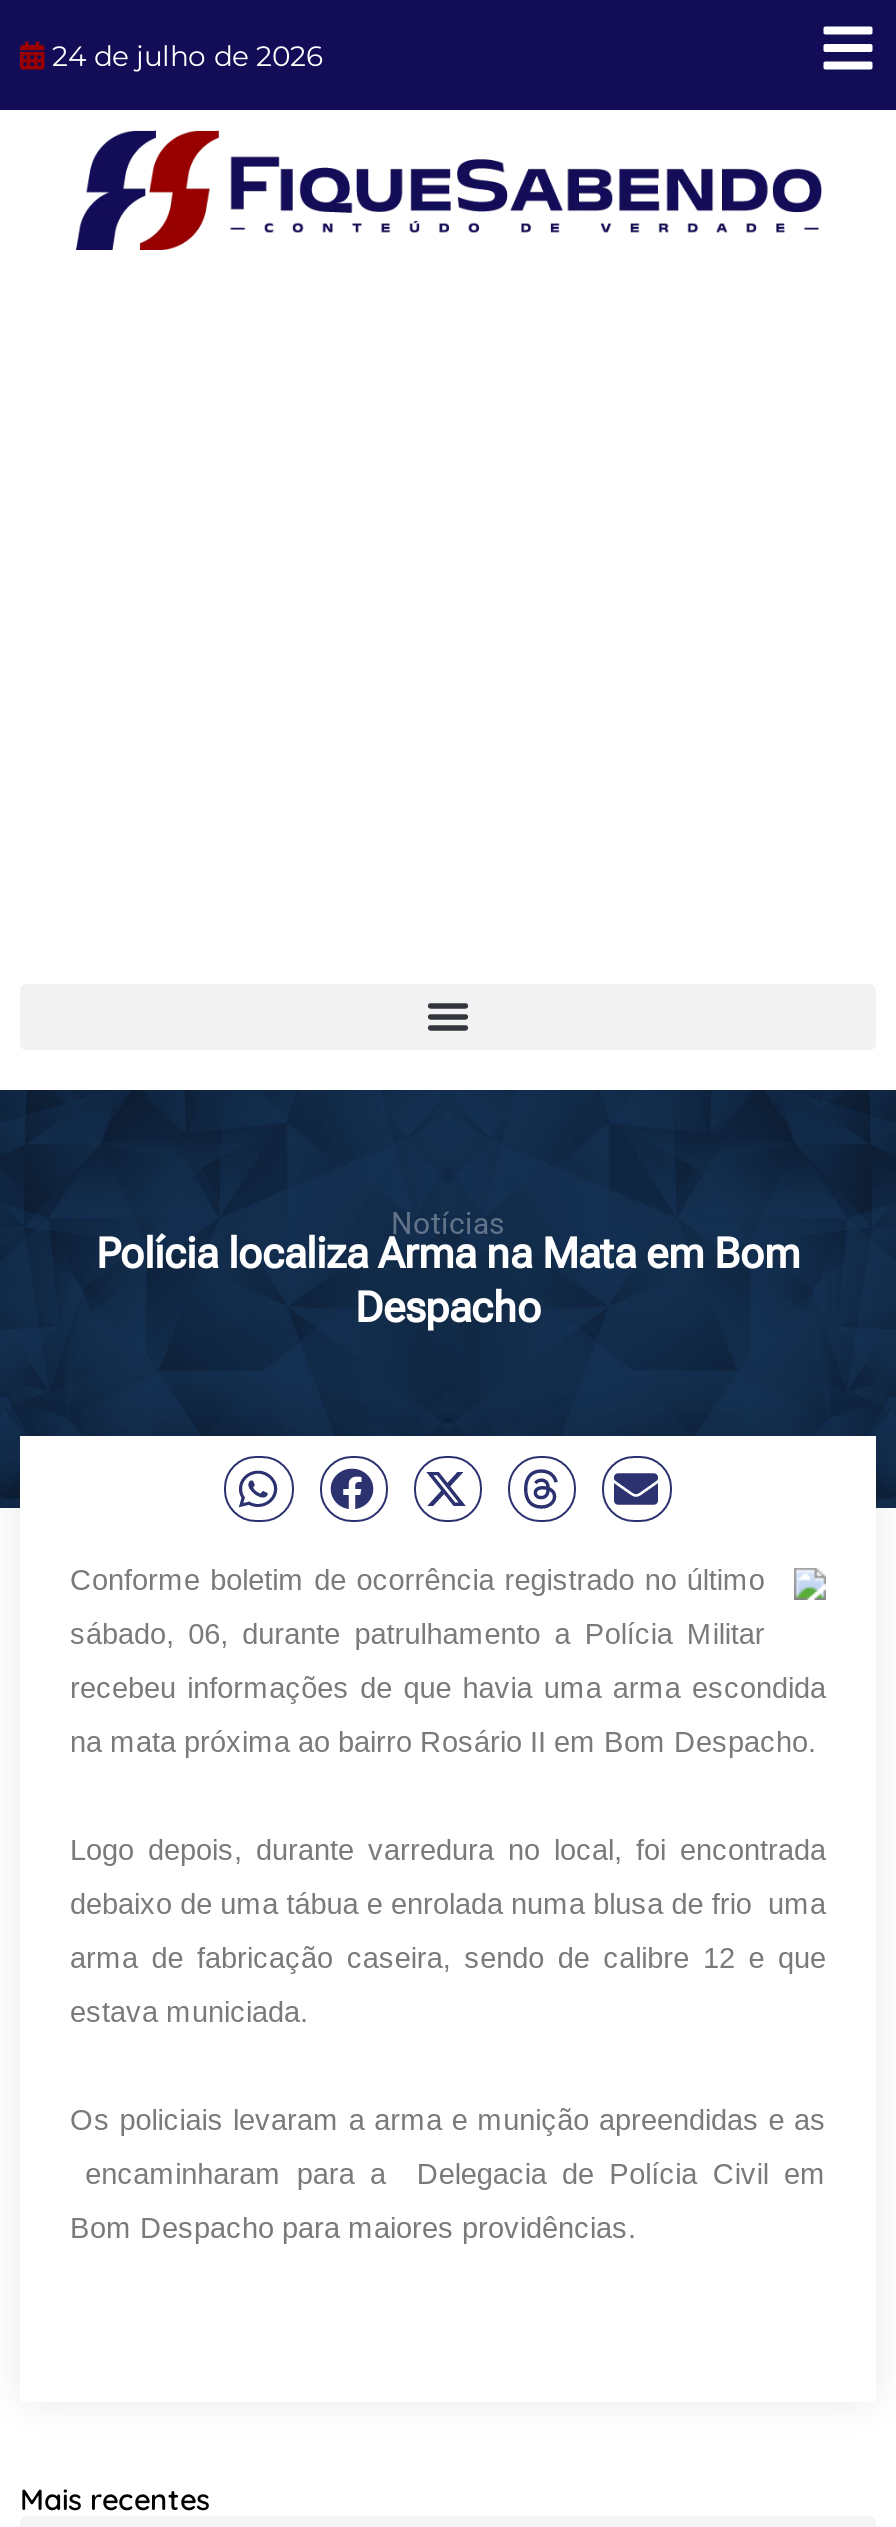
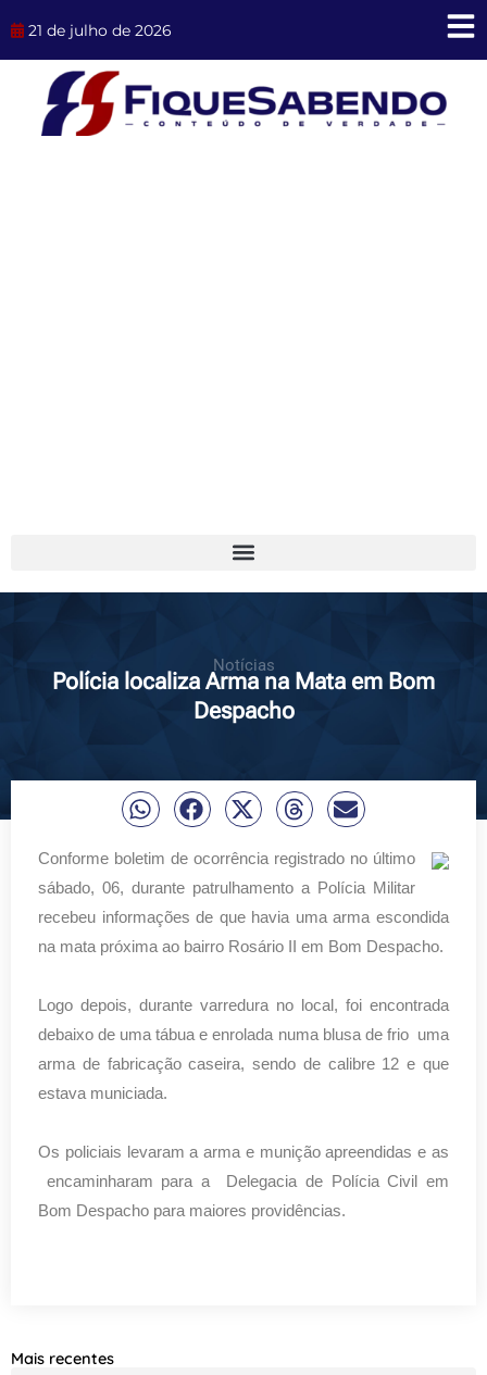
[52,37,324,73] 24 de julho de 2026 -> [28,20,172,40] 21 de julho de 2026

